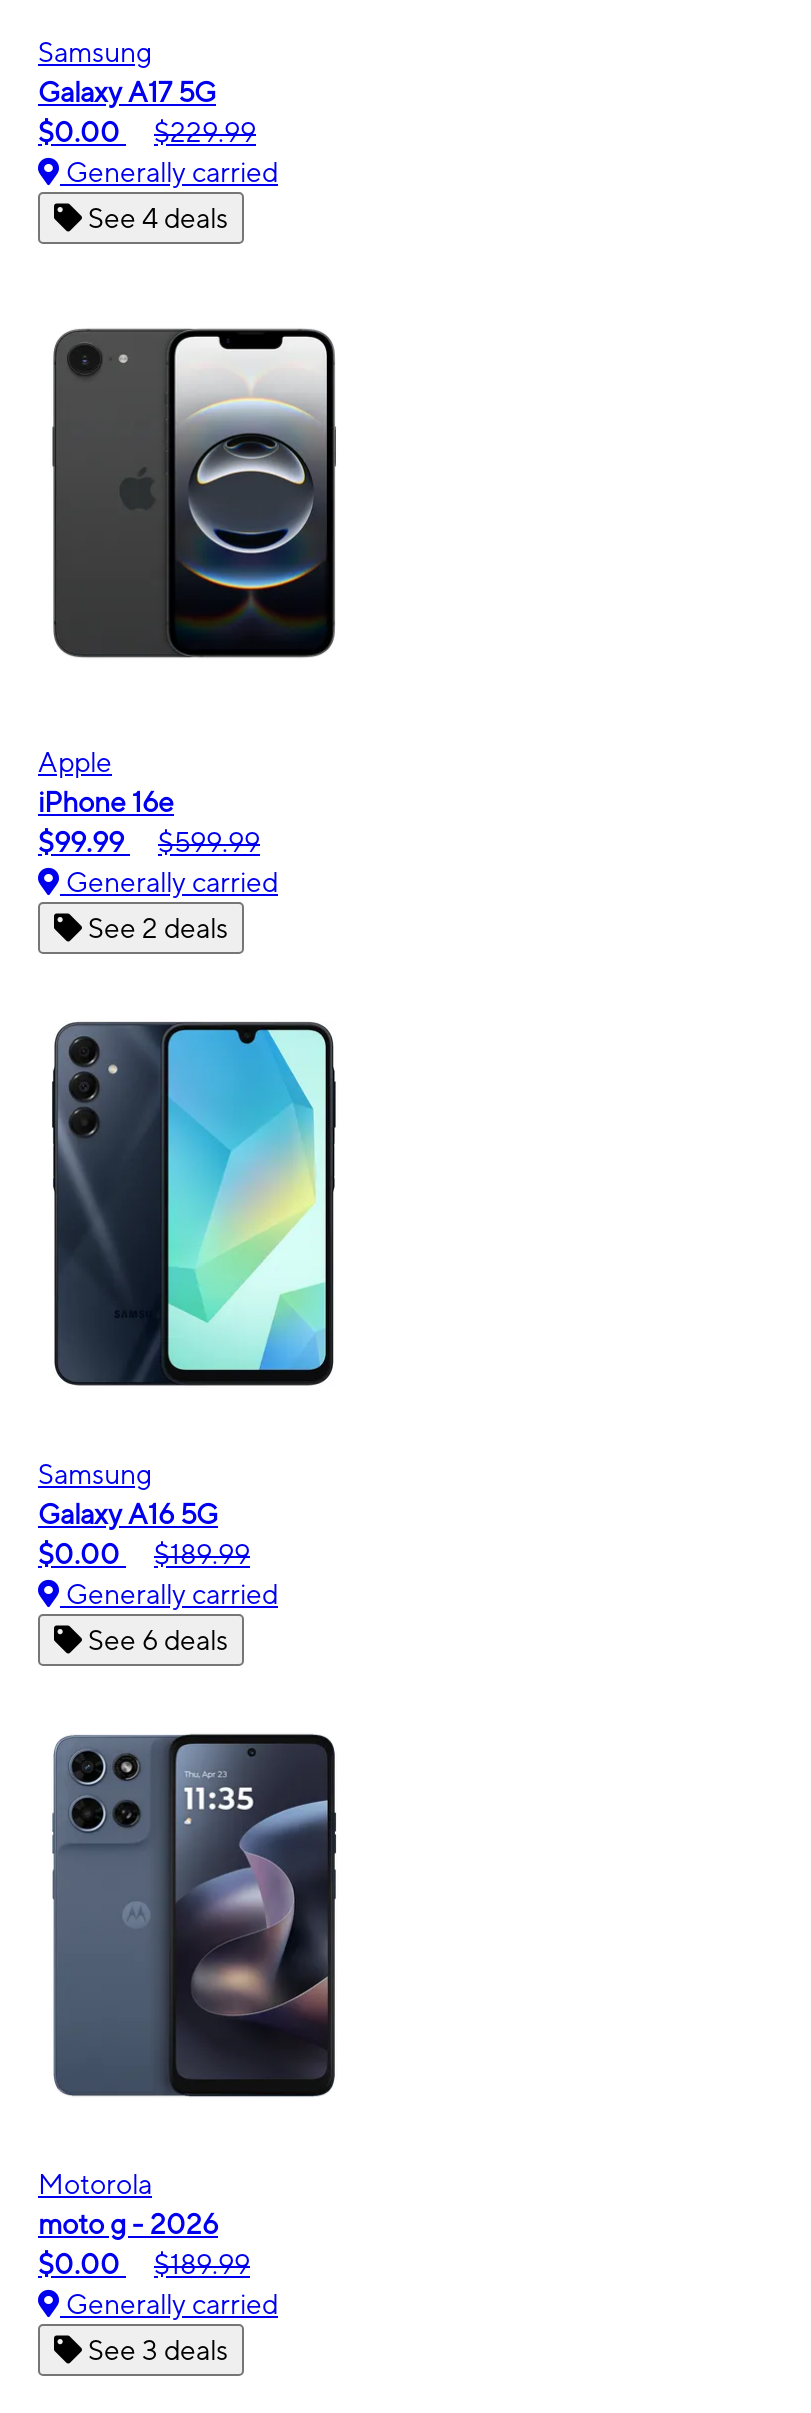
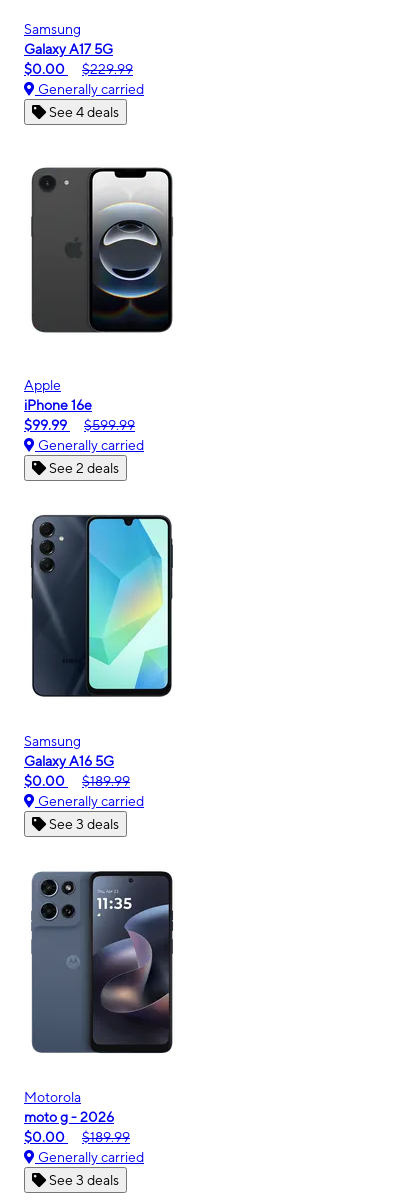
[88,1623,228,1655] See 6 deals -> [49,816,119,832] See 3 deals

